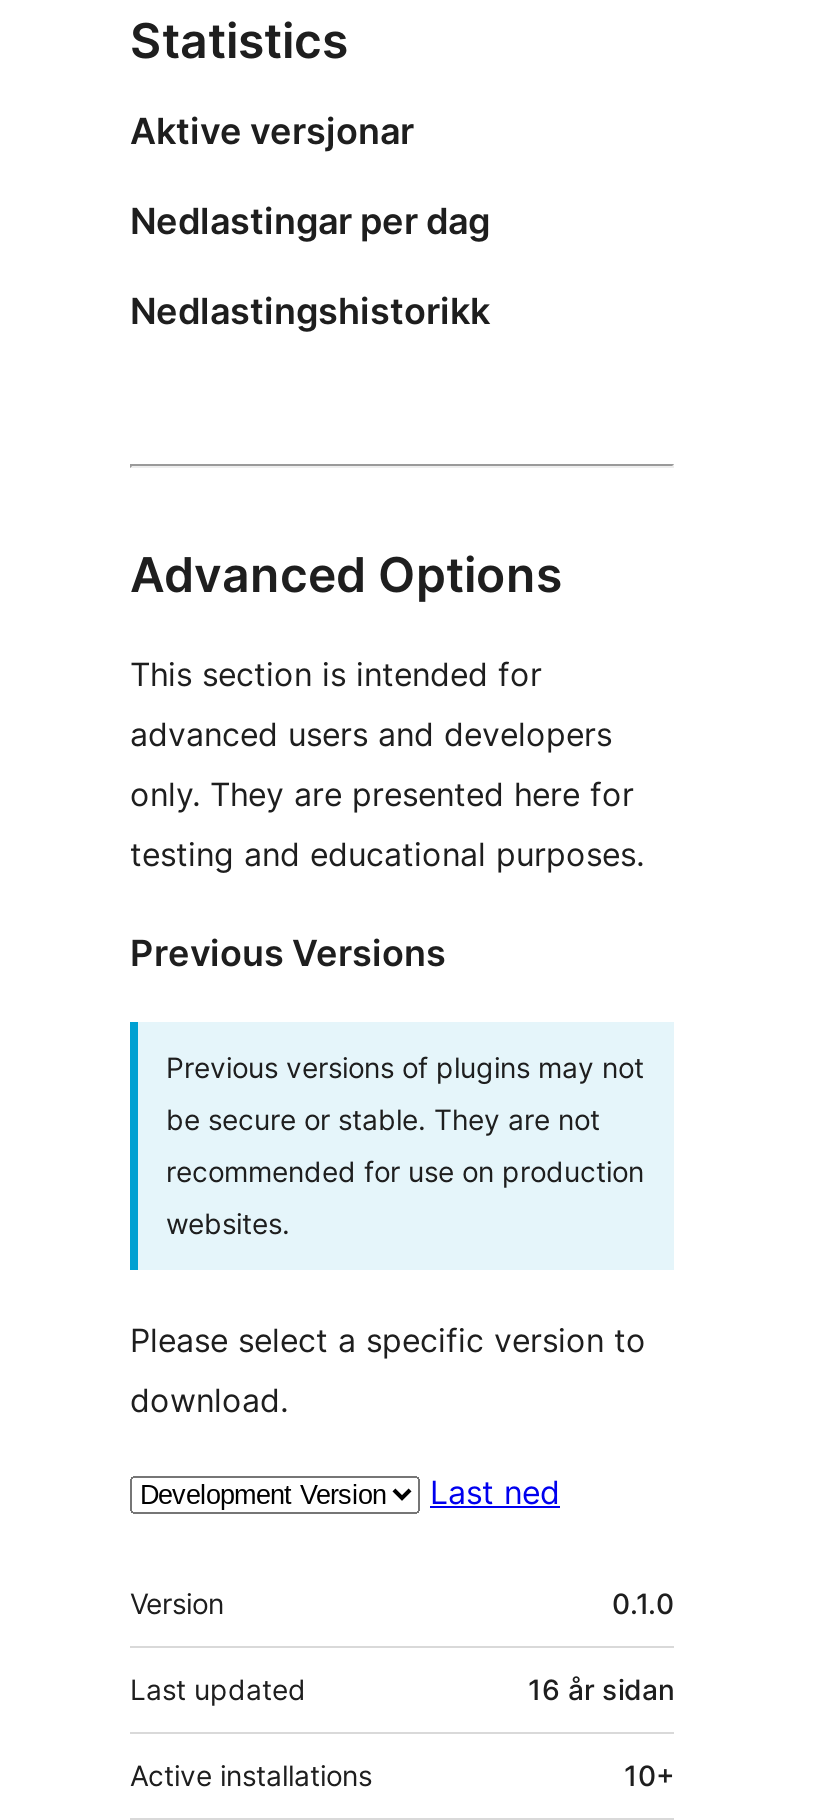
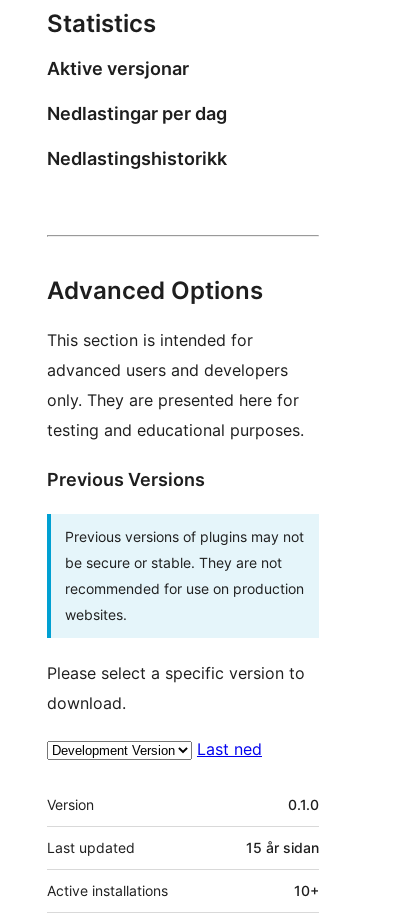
[528,1671,674,1705] 16 år sidan -> [246,838,319,855] 15 år sidan

